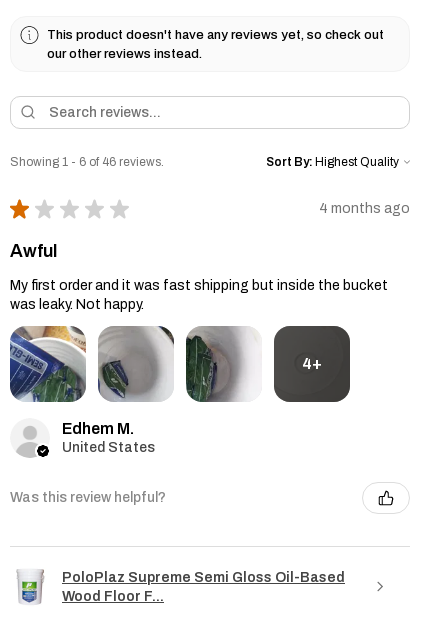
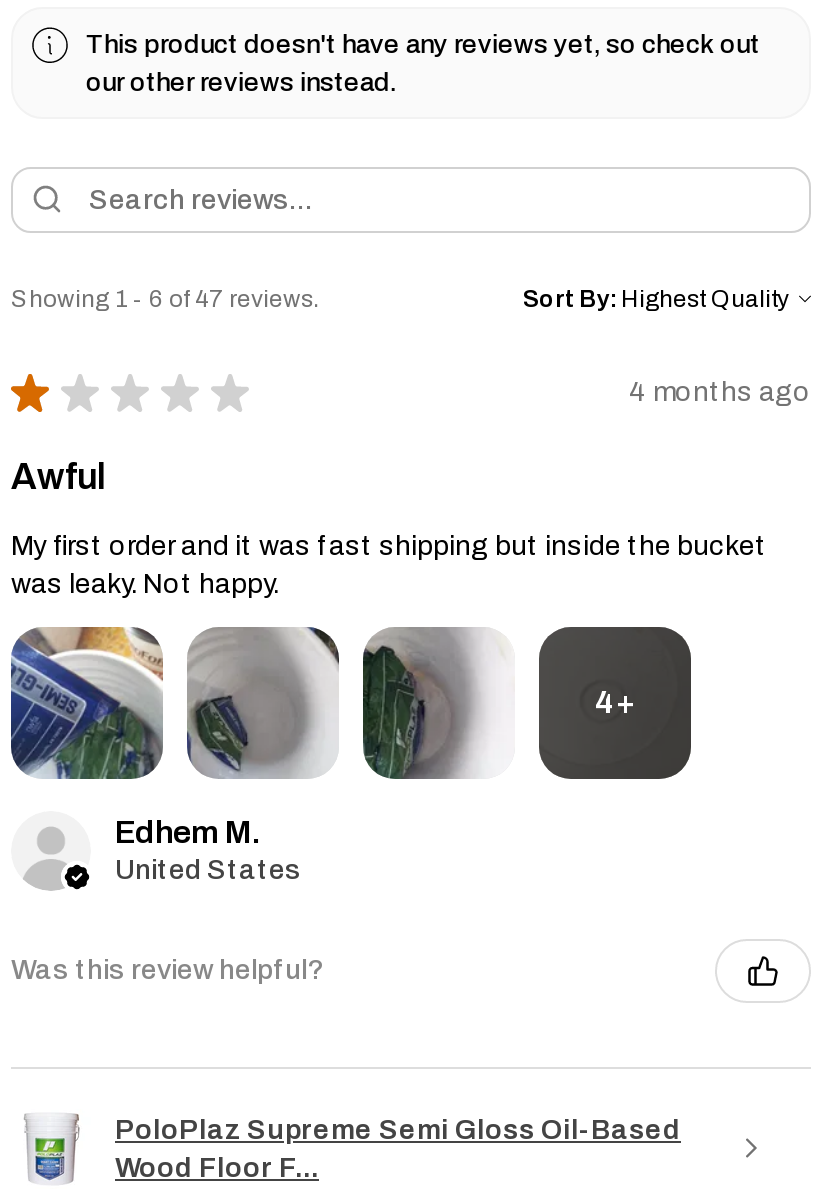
[10,154,164,168] Showing 1 - 6 of 46 reviews. -> [11,284,319,312] Showing 1 - 6 of 47 reviews.

